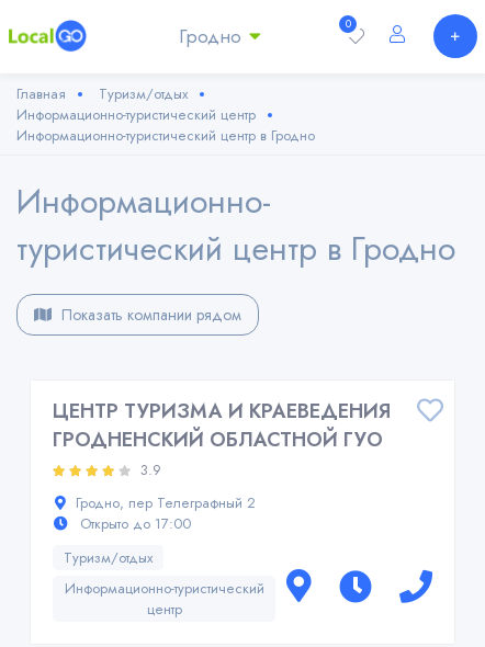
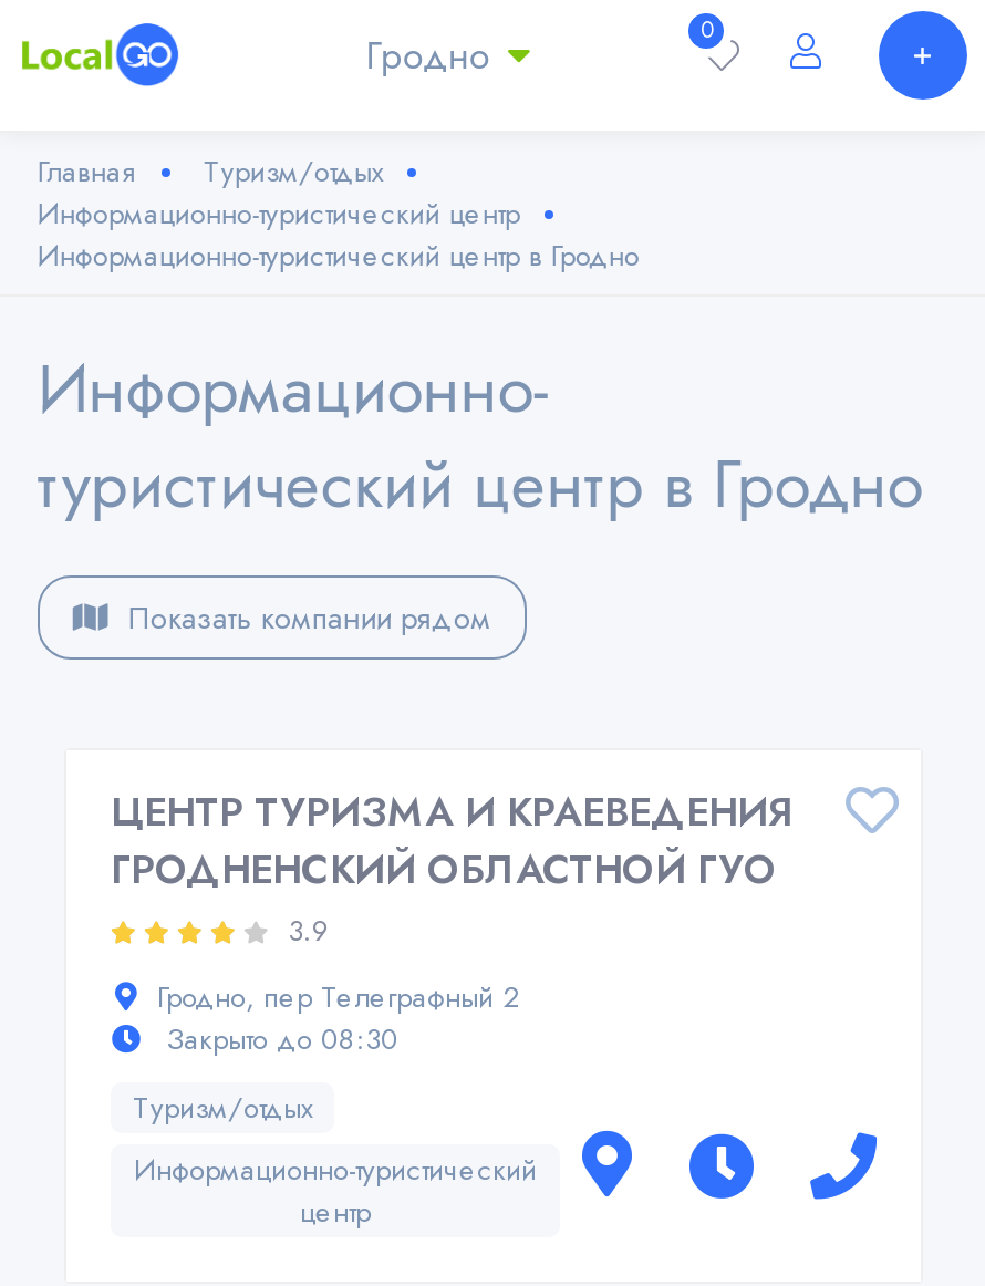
[76,513,191,534] Открыто до 17:00 -> [157,1018,398,1060] Закрыто до 08:30

